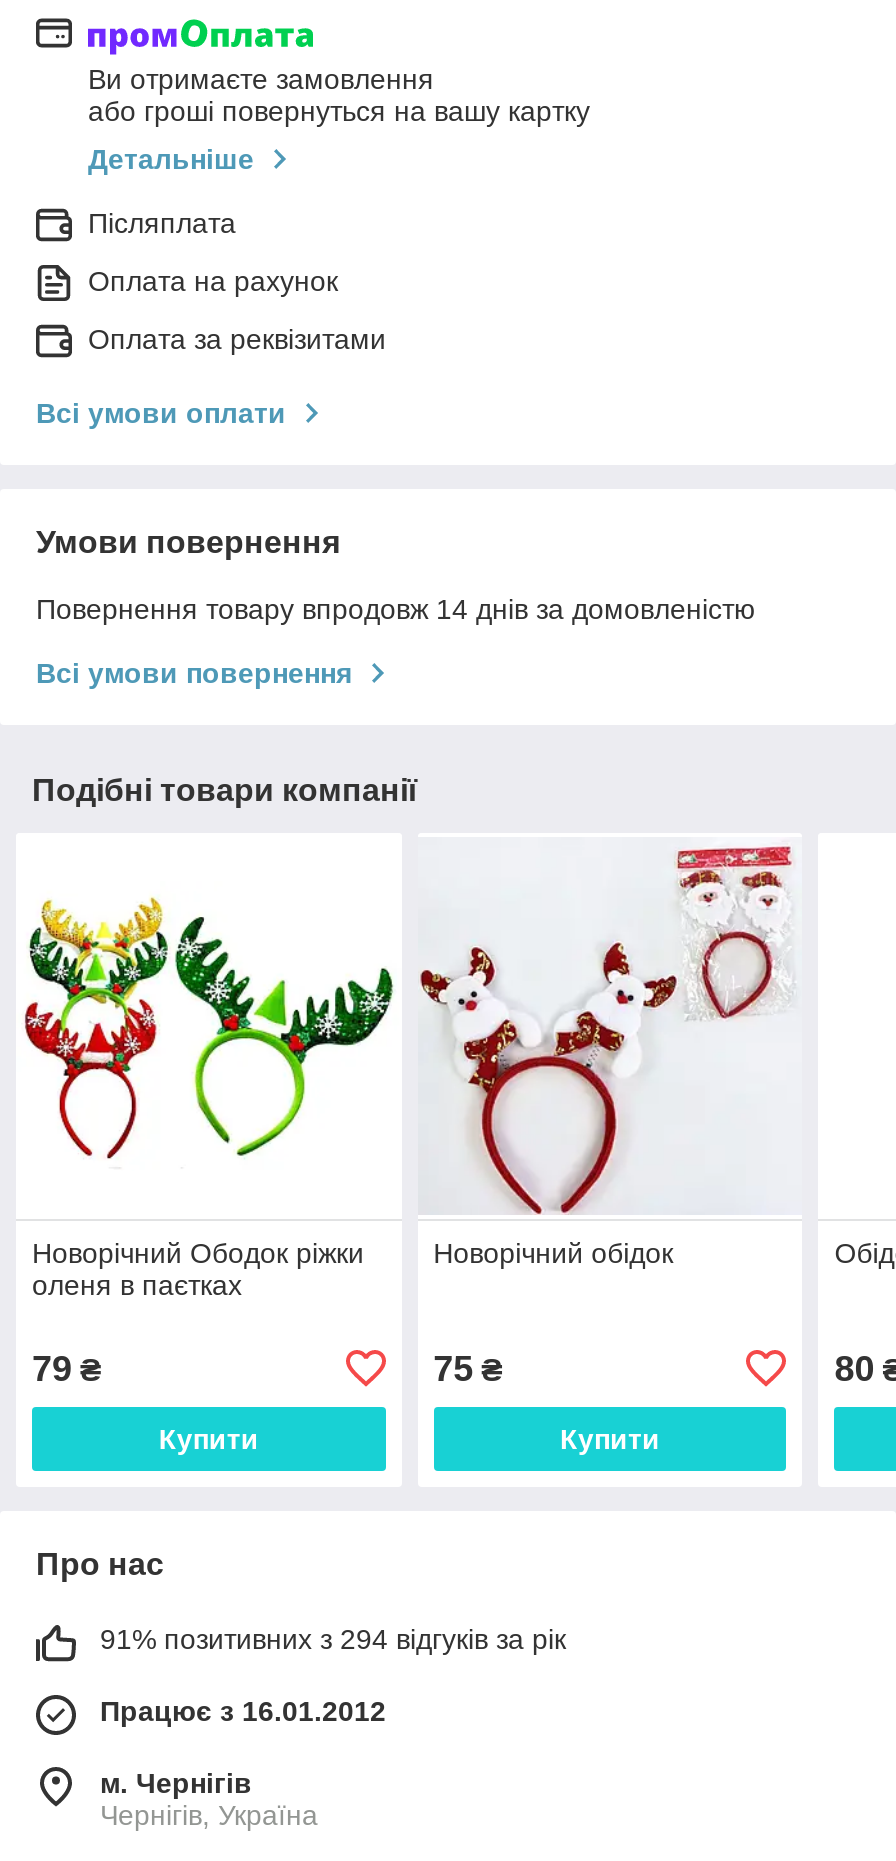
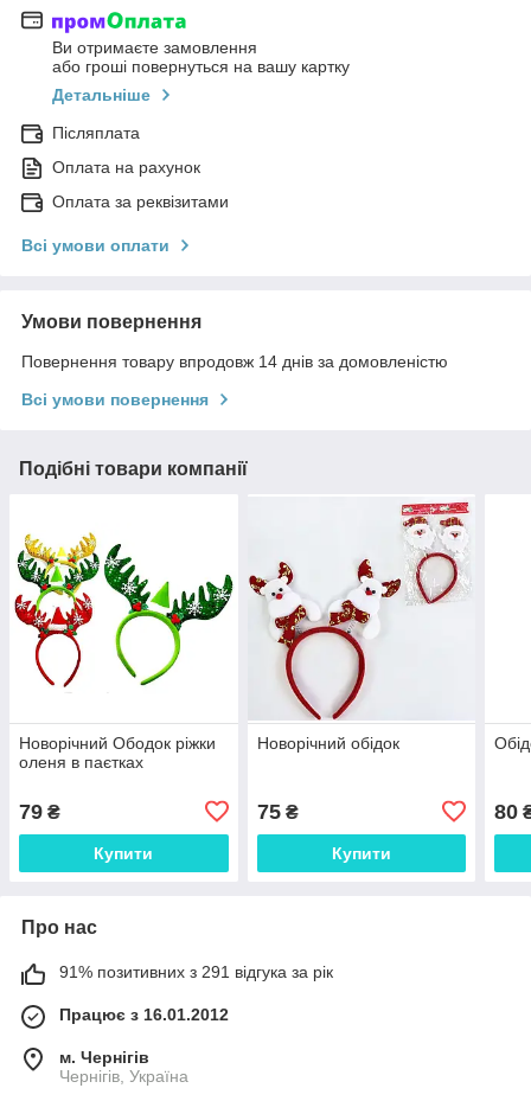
[100,1622,566,1654] 91% позитивних з 294 відгуків за рік -> [59,962,333,981] 91% позитивних з 291 відгука за рік

